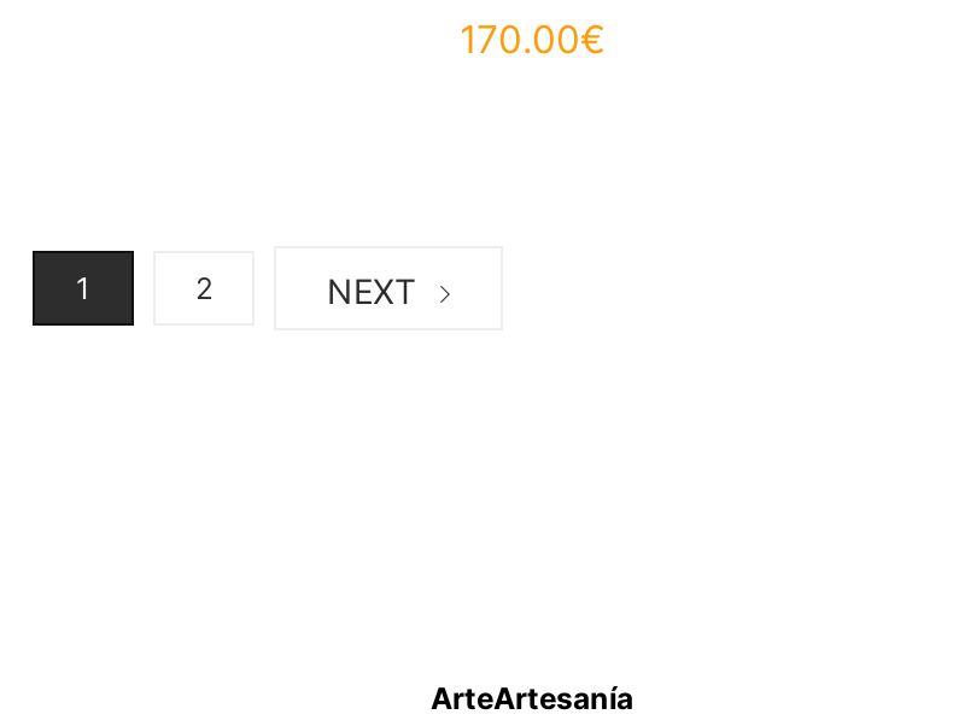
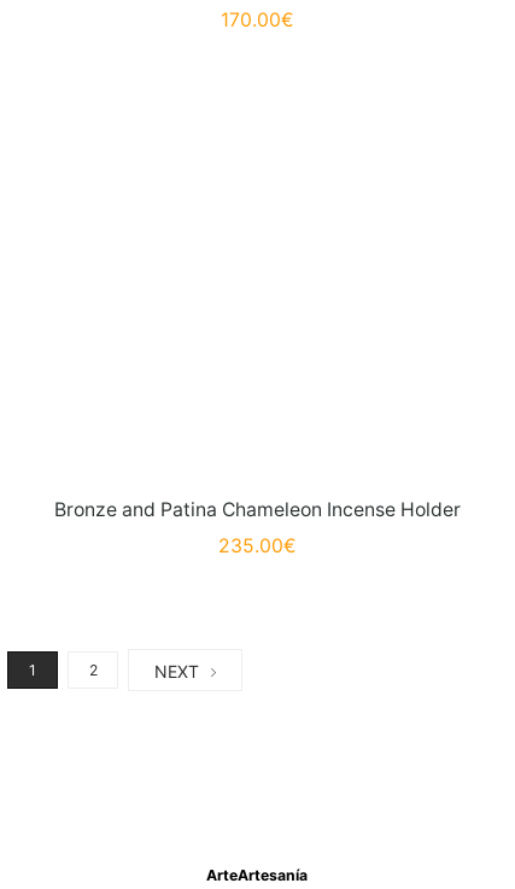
none -> [54,498,460,557] Bronze and Patina Chameleon Incense Holder | 235.00€

